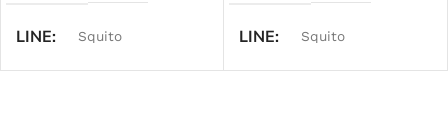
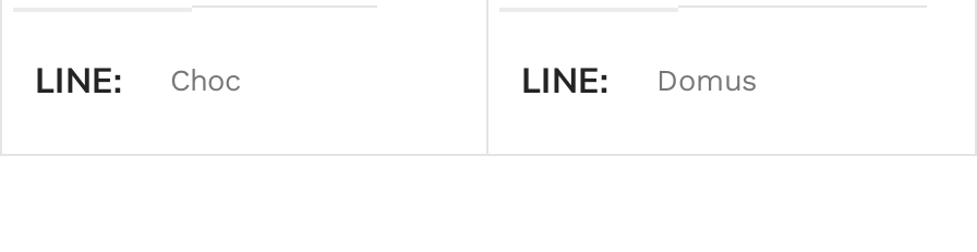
[78,28,122,44] Squito -> [170,62,242,96] Choc
[301,28,345,44] Squito -> [656,62,757,96] Domus

